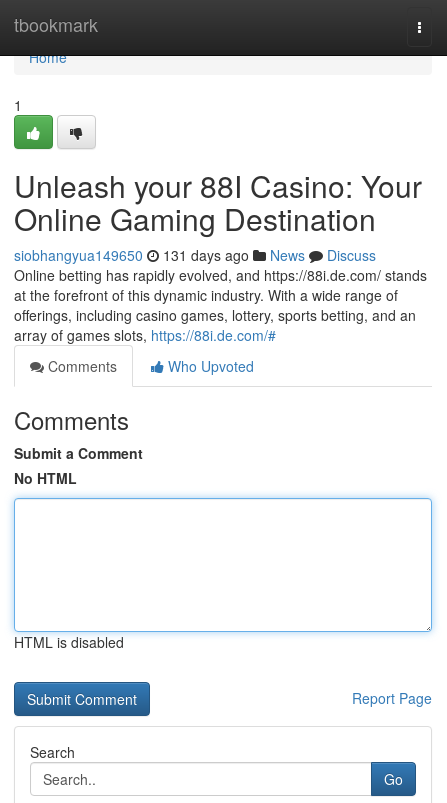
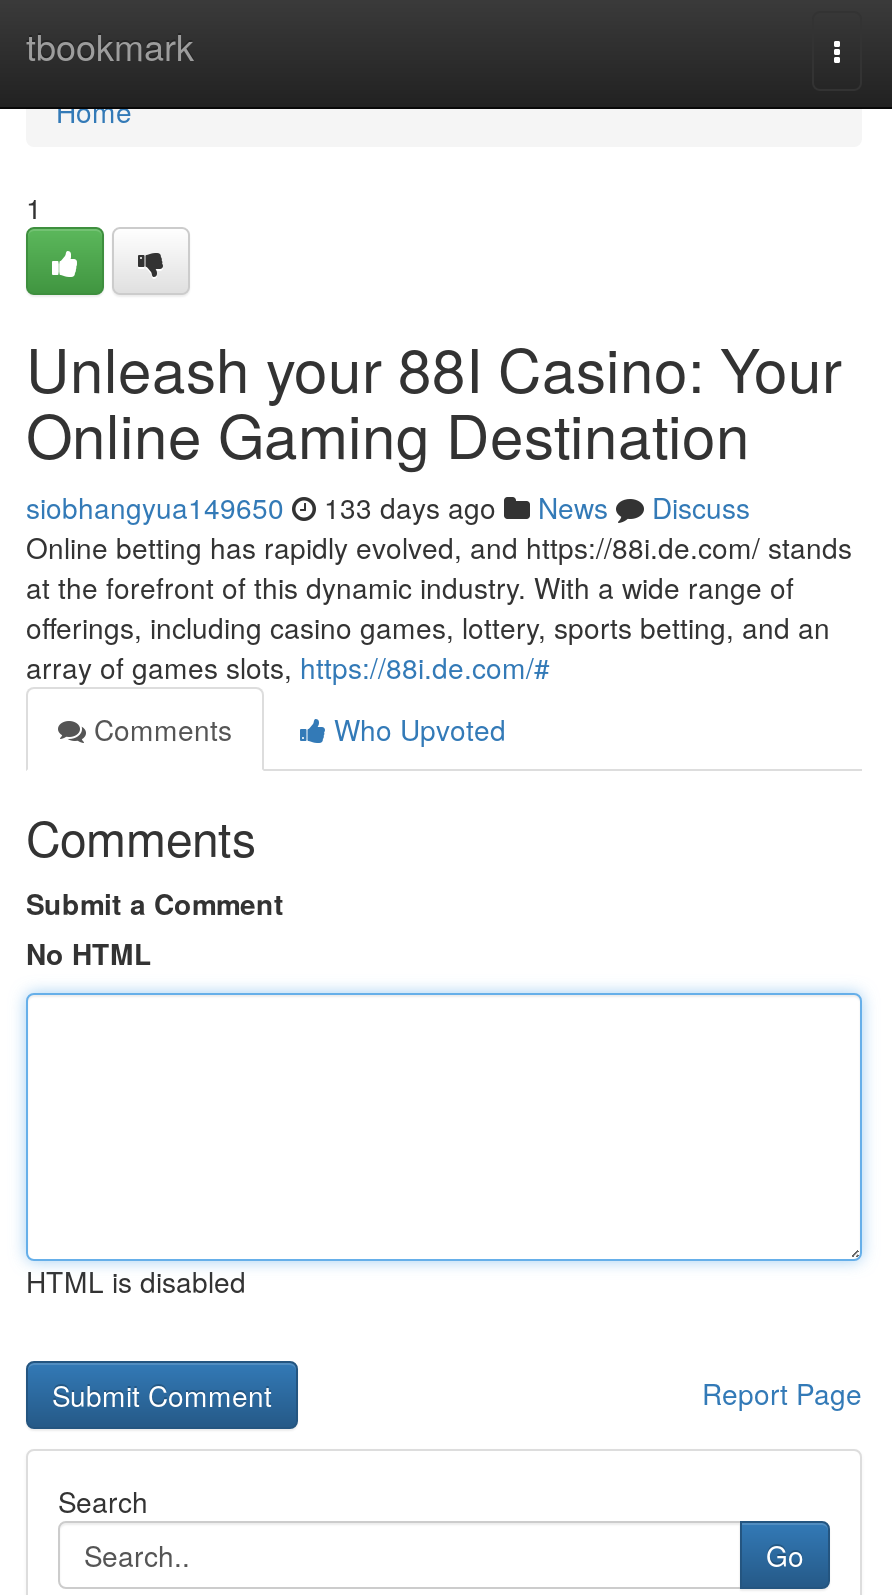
[14,245,376,265] siobhangyua149650 131 days ago News Discuss -> [26,487,750,527] siobhangyua149650 133 days ago News Discuss

